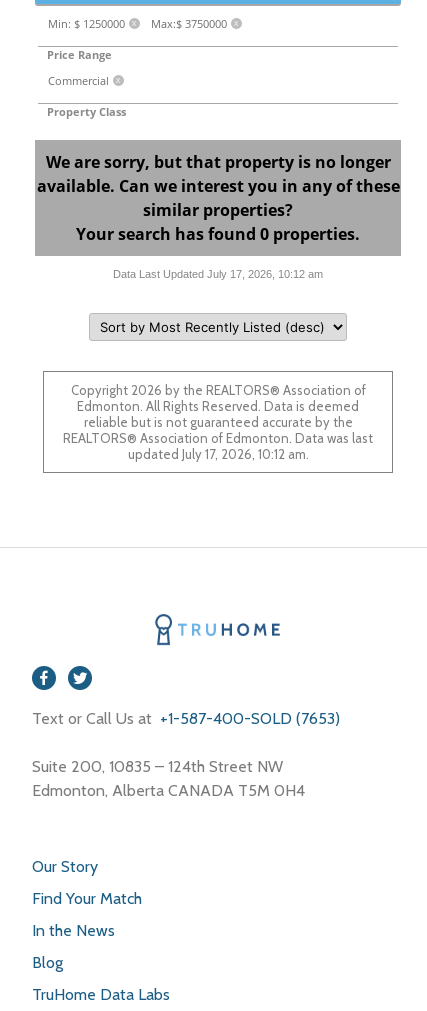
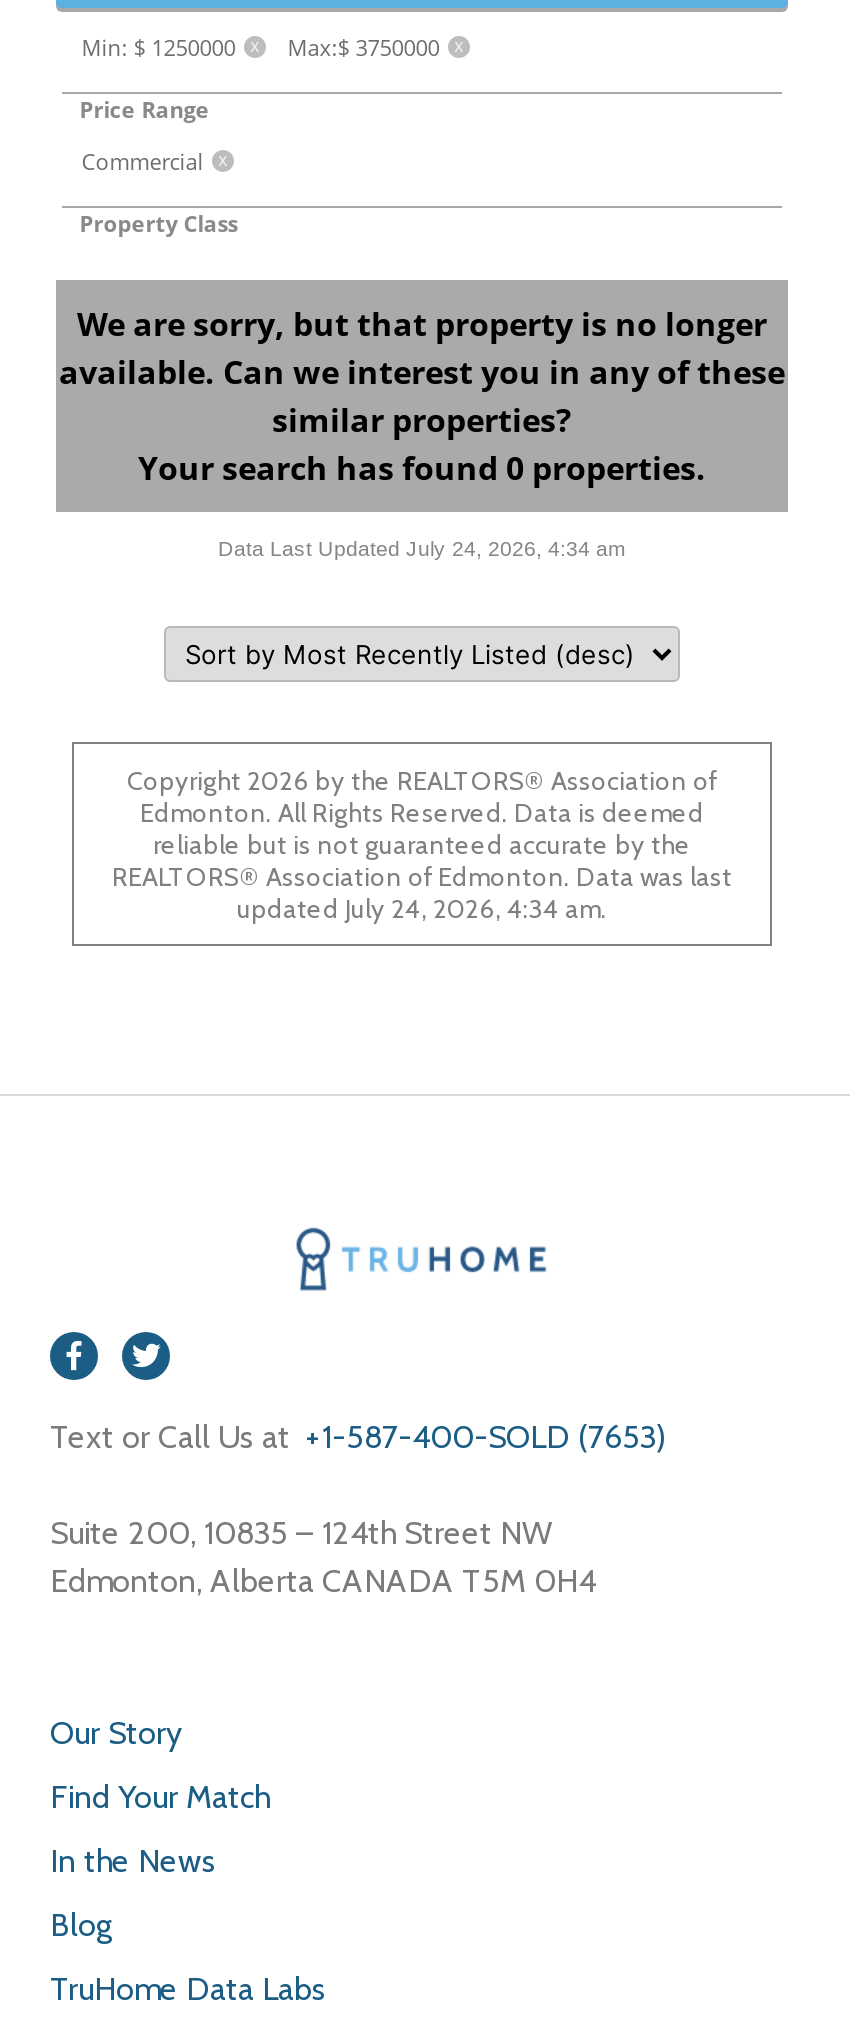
[113,268,323,280] Data Last Updated July 17, 2026, 10:12 am -> [218,536,626,560] Data Last Updated July 24, 2026, 4:34 am
[127,446,308,462] updated July 17, 2026, 10:12 am. -> [237,892,607,924] updated July 24, 2026, 4:34 am.

